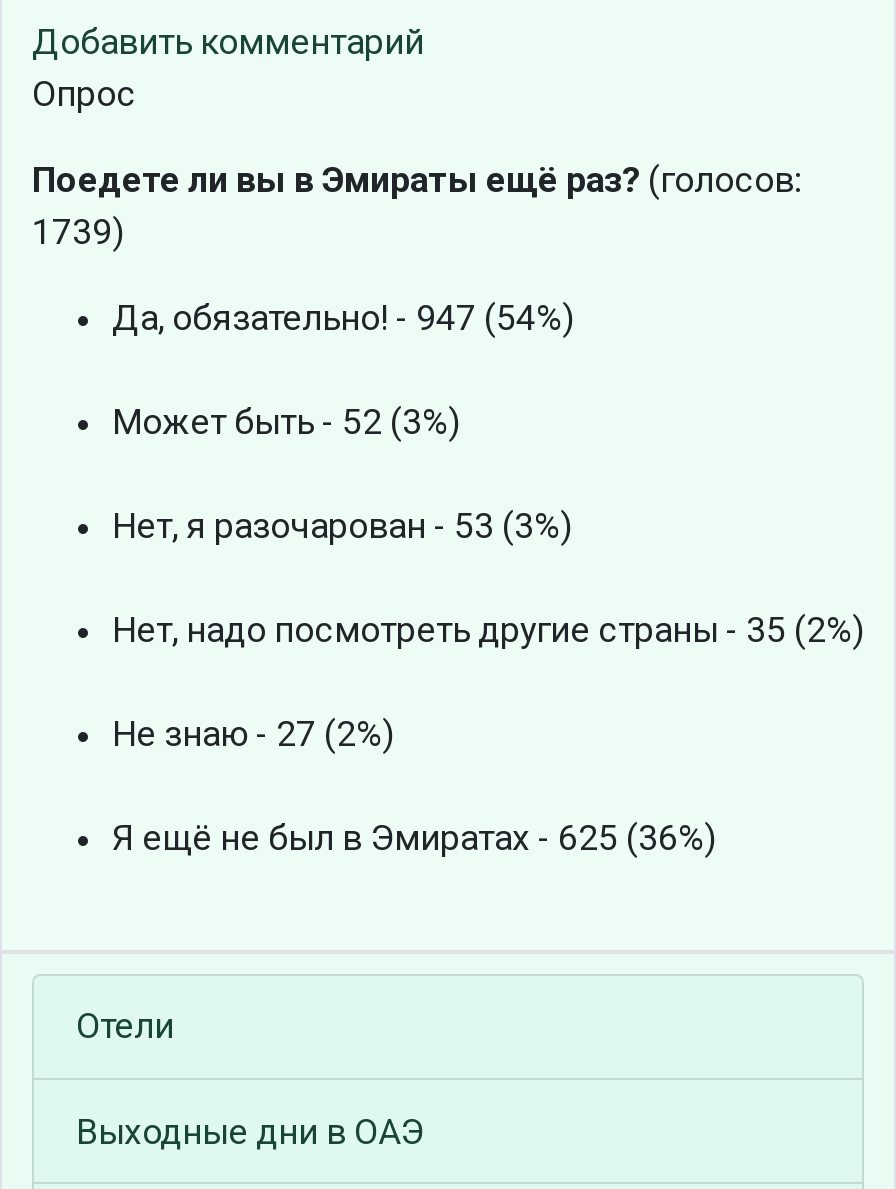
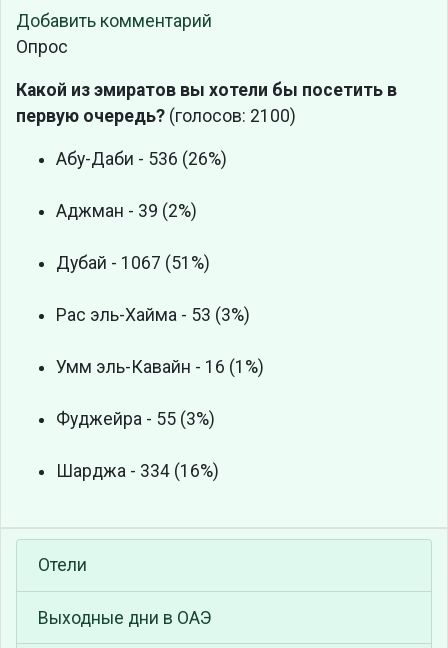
[32,160,864,858] Поедете ли вы в Эмираты ещё раз? (голосов: | 1739) | Да, обязательно! - 947 (54%) | Может быть - 52 (3%) | Нет, я разочарован - 53 (3%) | Нет, надо посмотреть другие страны - 35 (2%) | Не знаю - 27 (2%) | Я ещё не был в Эмиратах - 625 (36%) -> [16,80,397,481] Какой из эмиратов вы хотели бы посетить в | первую очередь? (голосов: 2100) | Абу-Даби - 536 (26%) | Аджман - 39 (2%) | Дубай - 1067 (51%) | Рас эль-Хайма - 53 (3%) | Умм эль-Кавайн - 16 (1%) | Фуджейра - 55 (3%) | Шарджа - 334 (16%)

